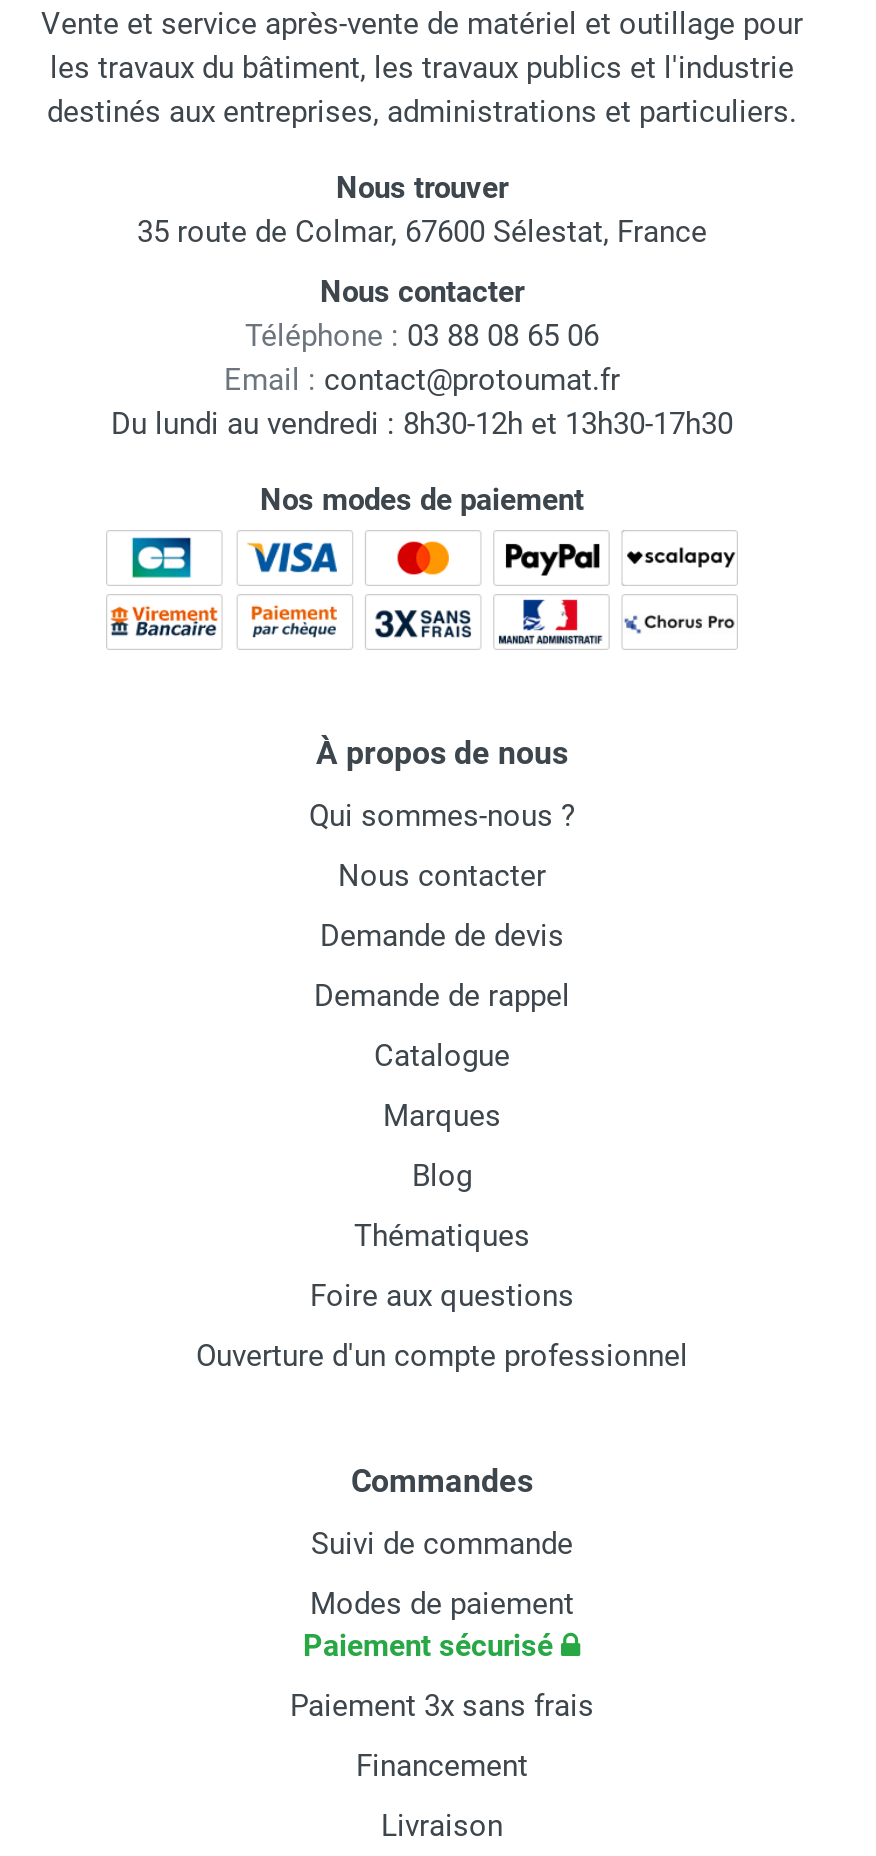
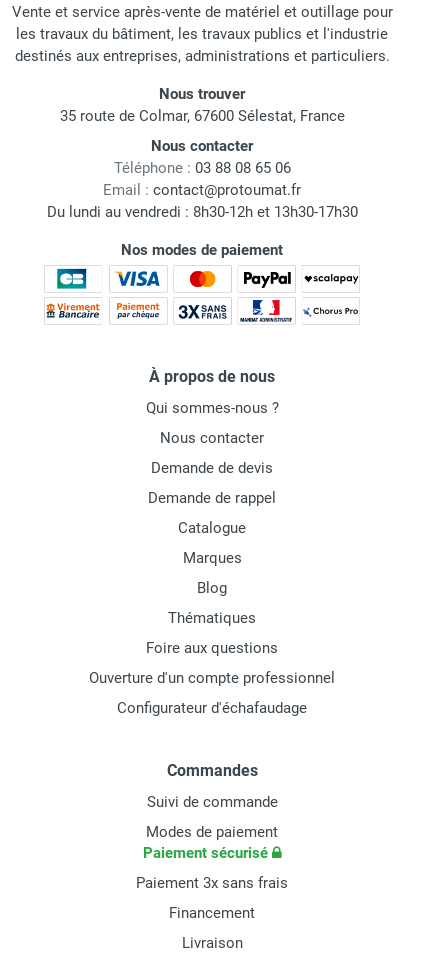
none -> [117,699,307,717] Configurateur d'échafaudage

